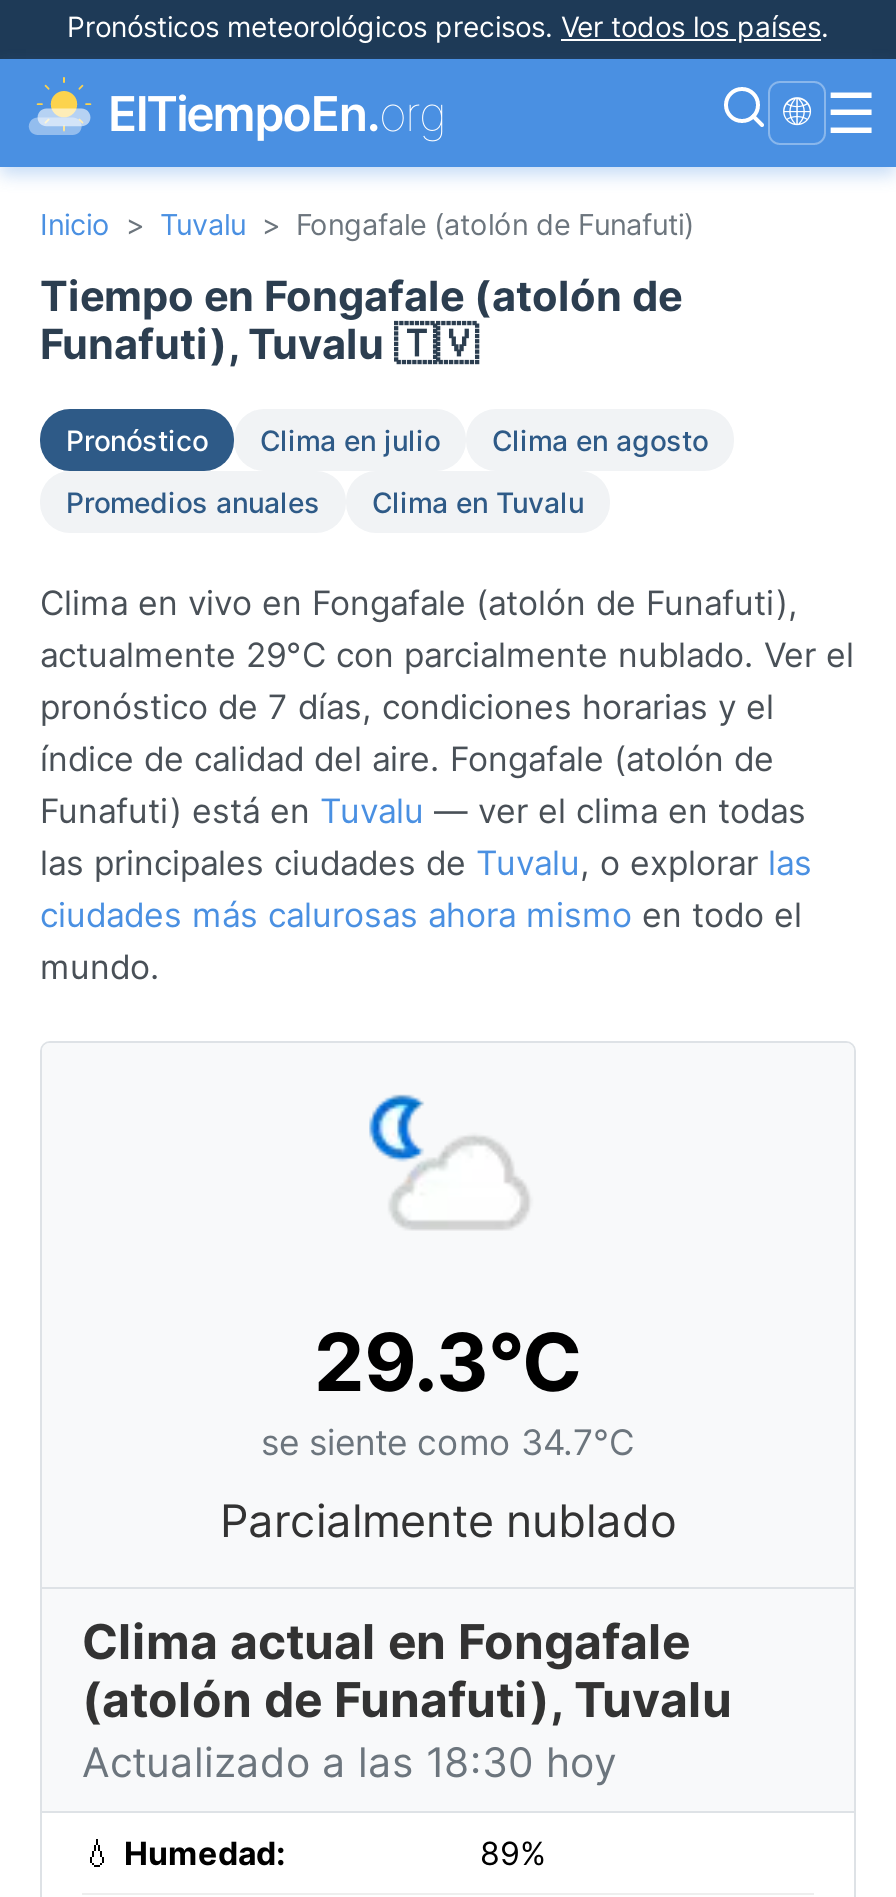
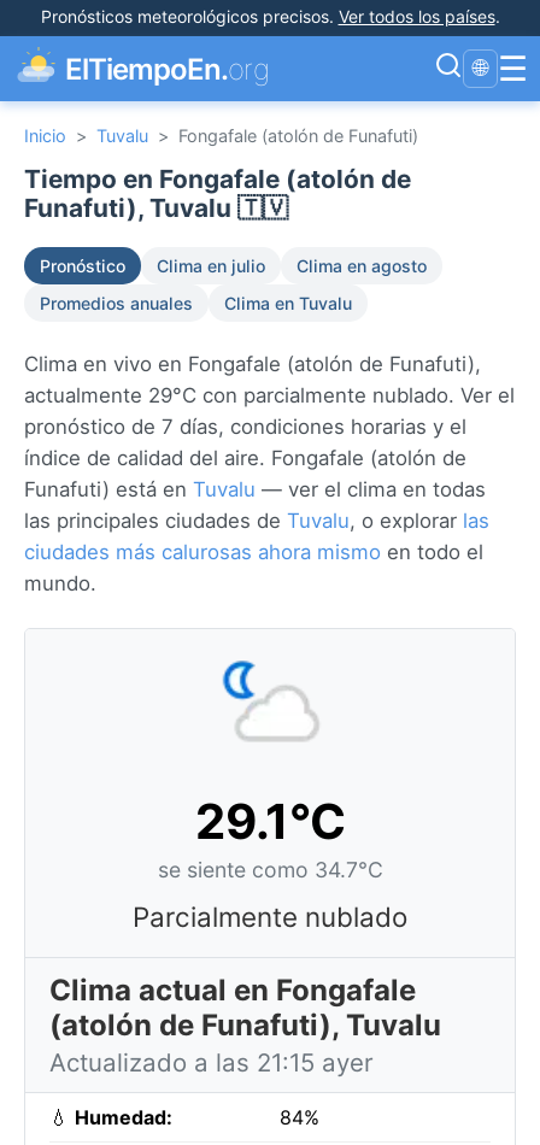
[314,1313,582,1411] 29.3°C -> [195,792,345,851] 29.1°C
[82,1737,616,1787] Actualizado a las 18:30 hoy -> [49,1047,374,1078] Actualizado a las 21:15 ayer
[480,1833,546,1873] 89% -> [280,1105,319,1129] 84%

